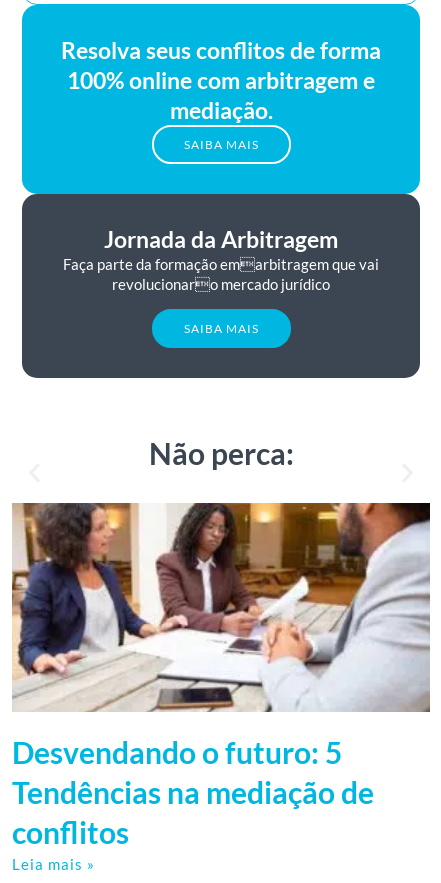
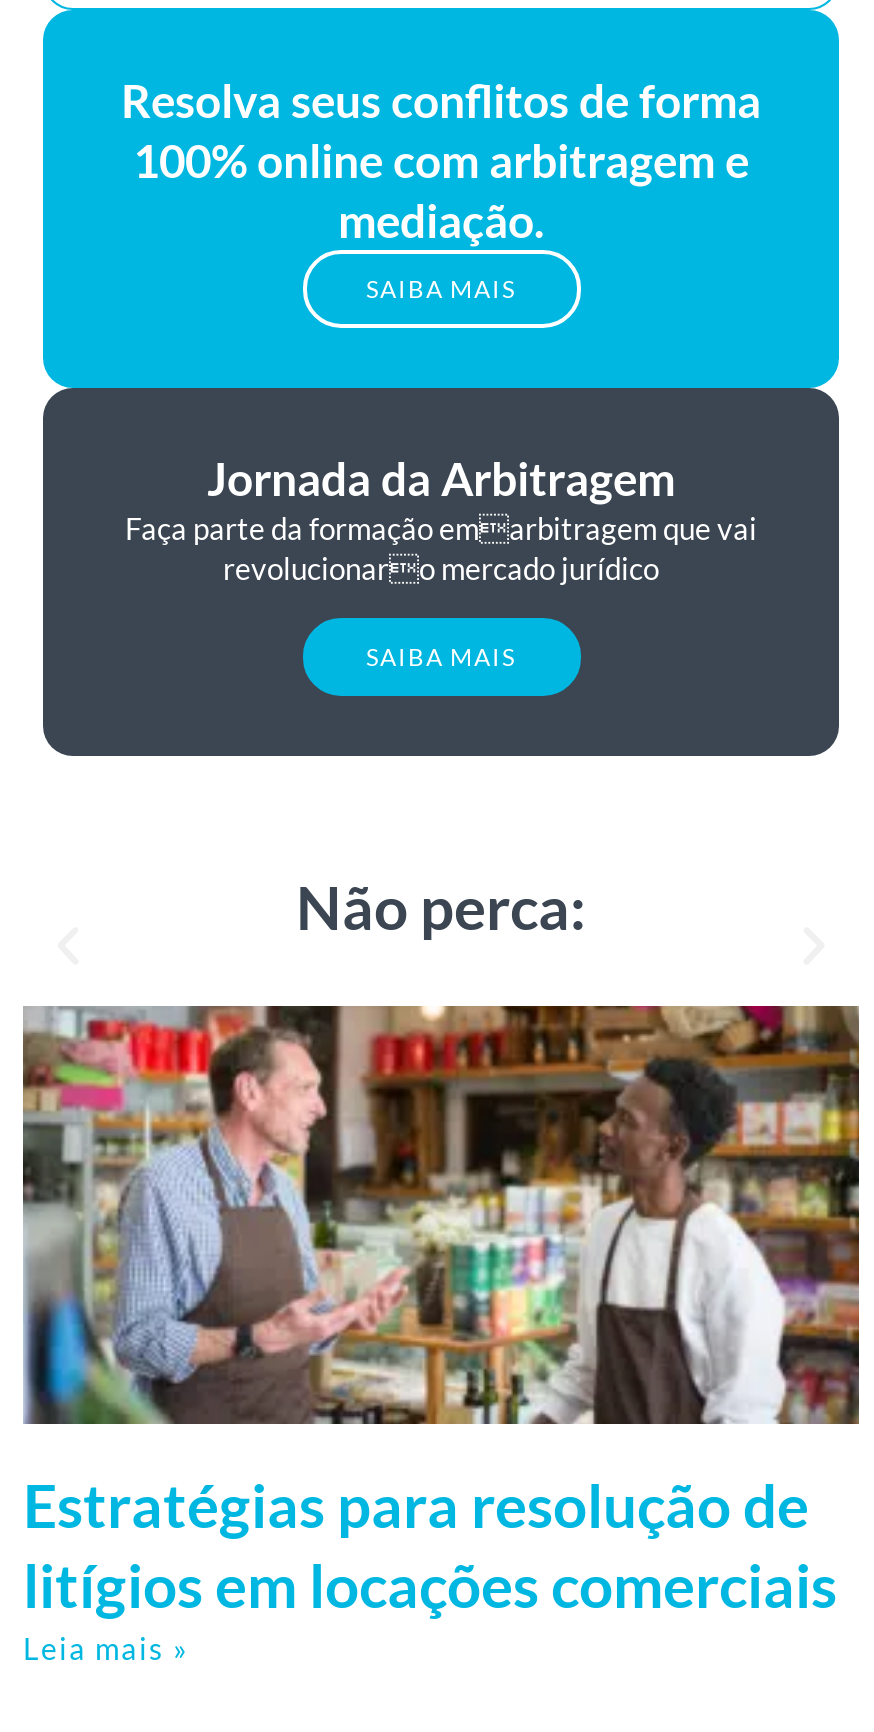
[12,502,430,850] [image] | Desvendando o futuro: 5 | Tendências na mediação de | conflitos -> [21,1004,861,1620] [image] | Estratégias para resolução de | litígios em locações comerciais

